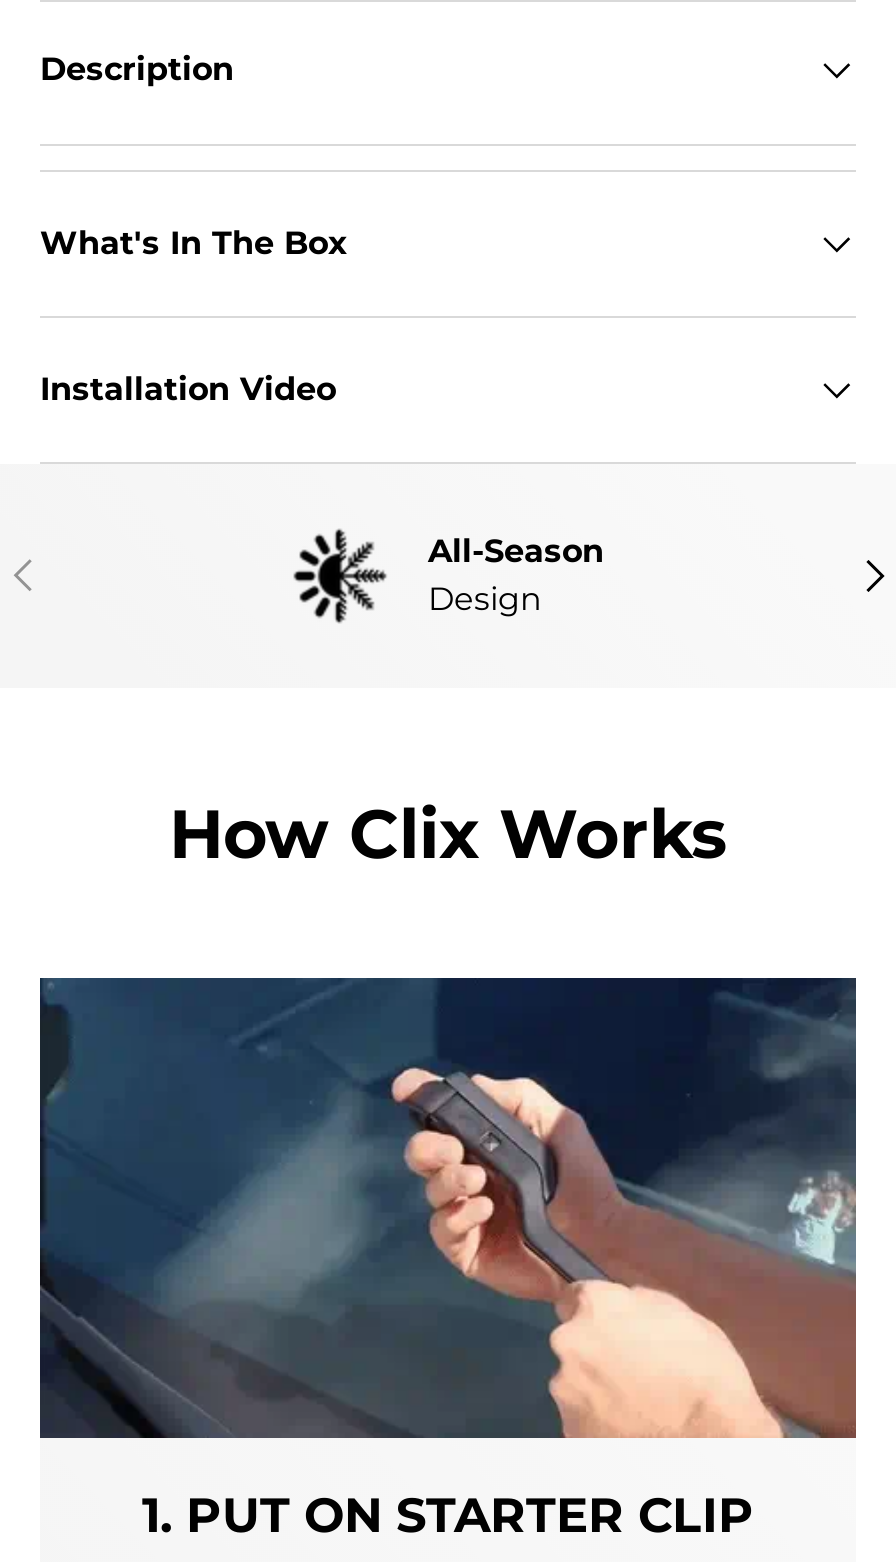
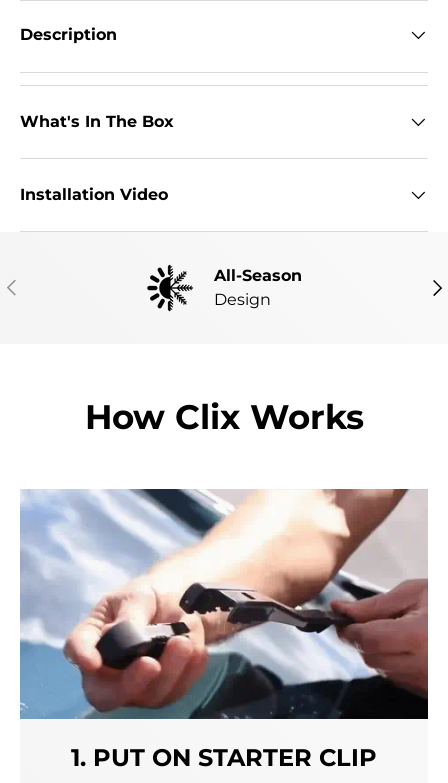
[38,976,858,1440] [image] -> [19,488,429,720] [image]

